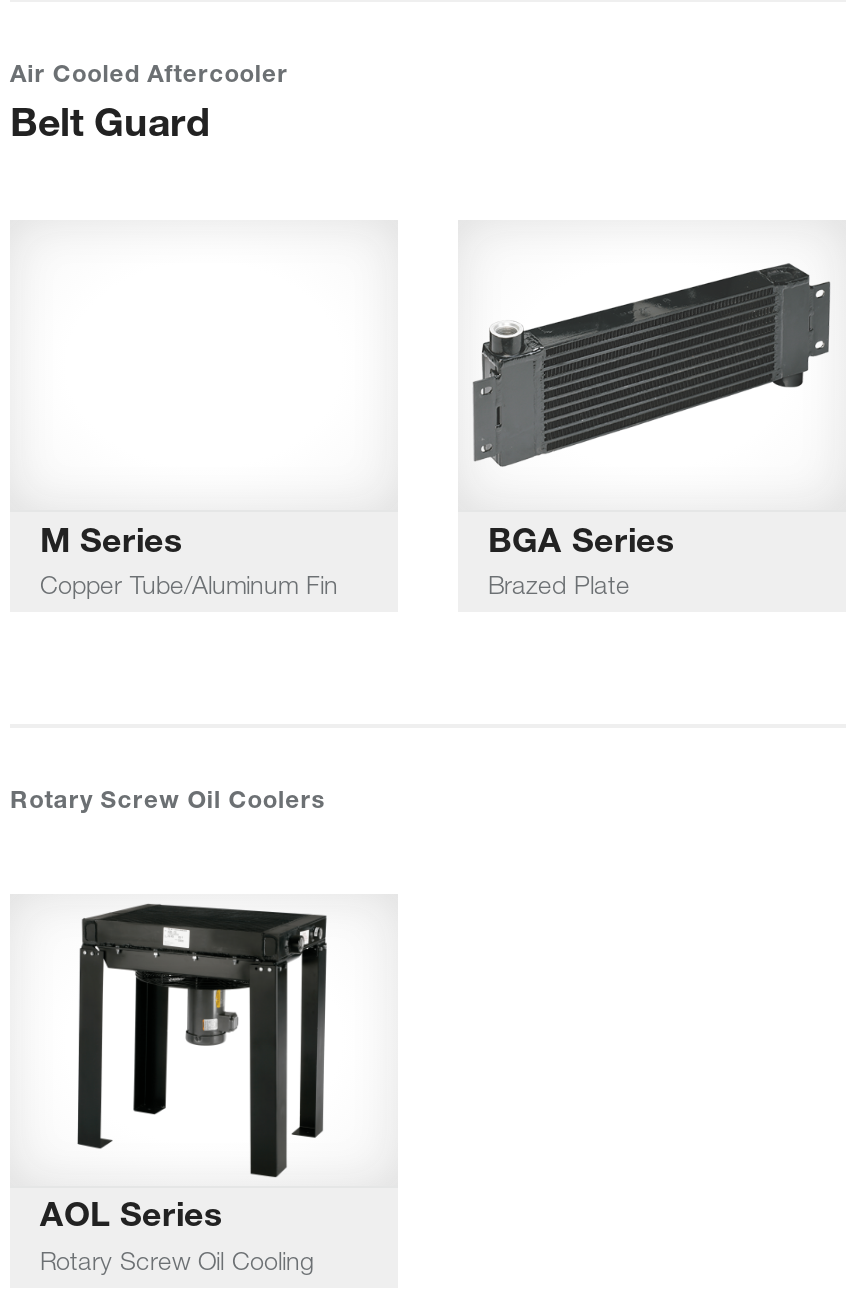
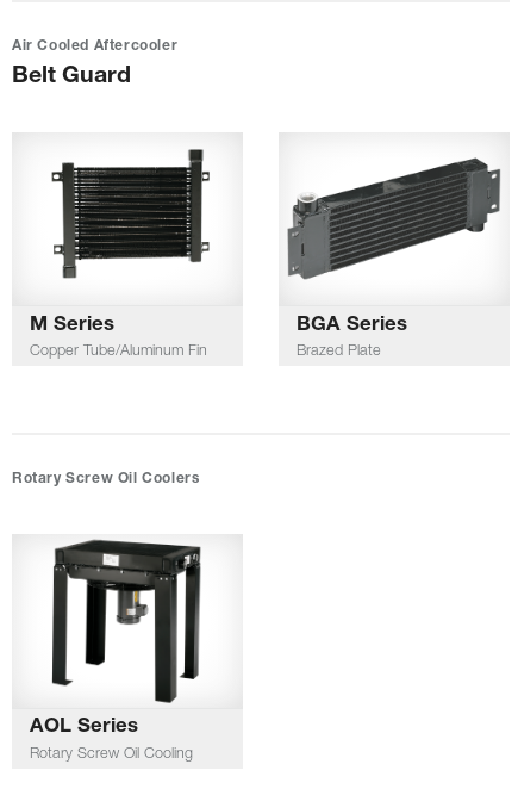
none -> [51,148,211,279] [image]

